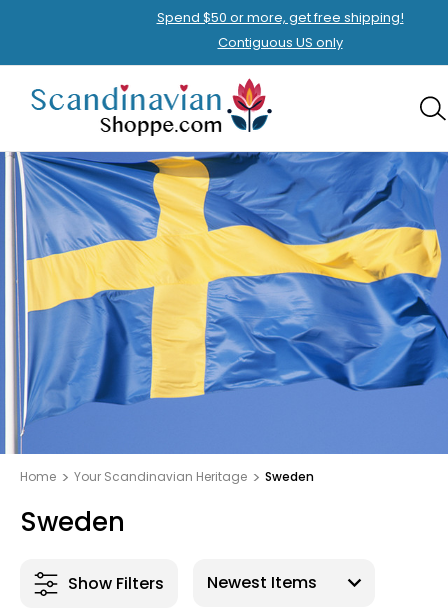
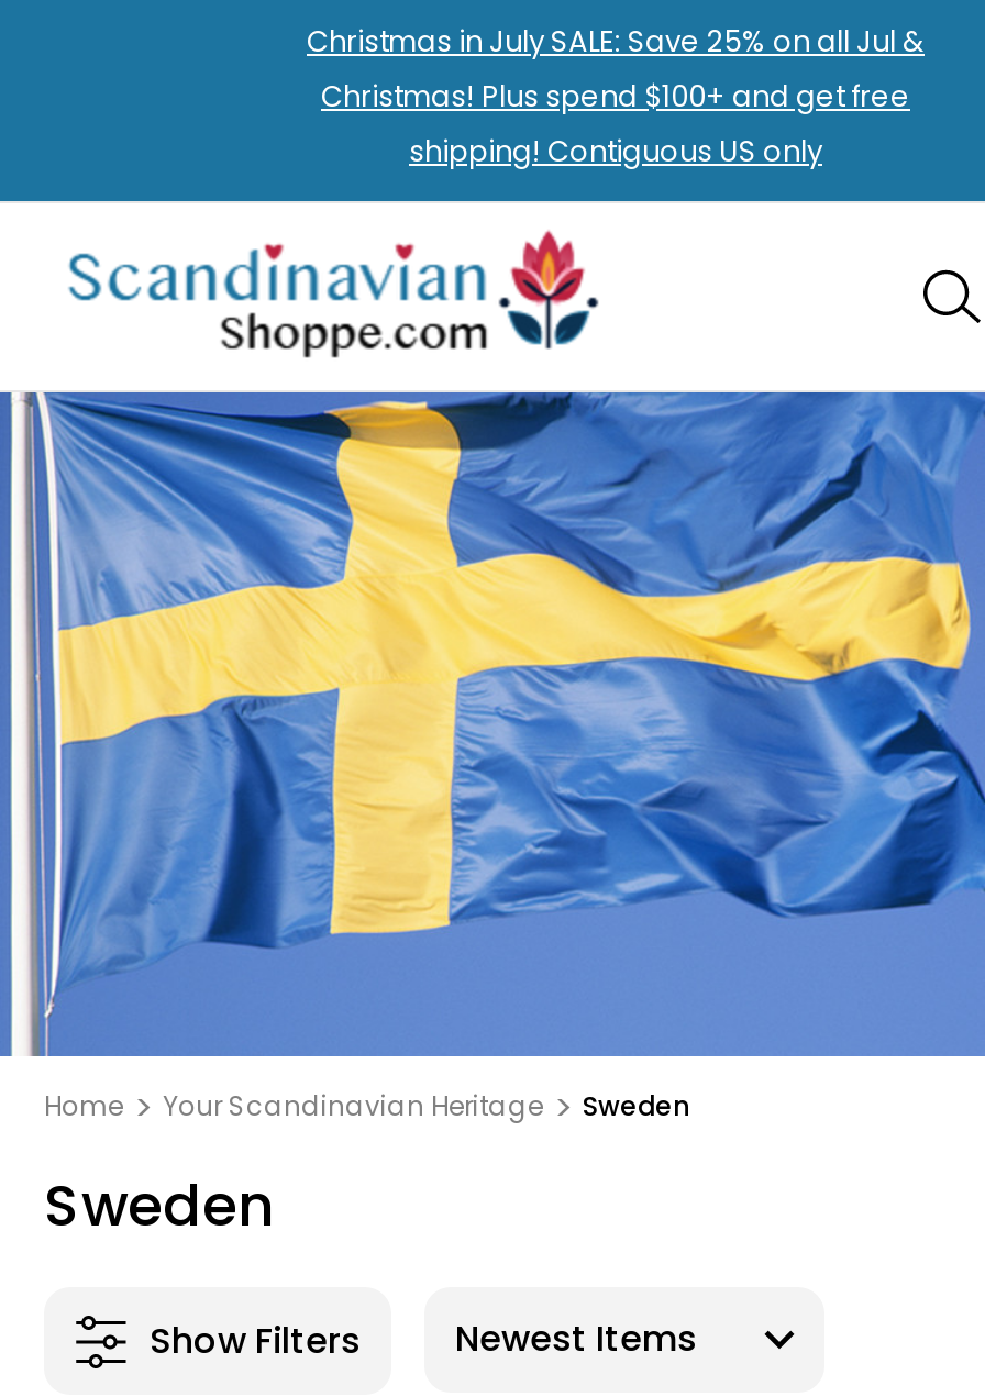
[156,8,403,52] Spend $50 or more, get free shipping! | Contiguous US only -> [307,21,925,173] Christmas in July SALE: Save 25% on all Jul & | Christmas! Plus spend $100+ and get free | shipping! Contiguous US only

